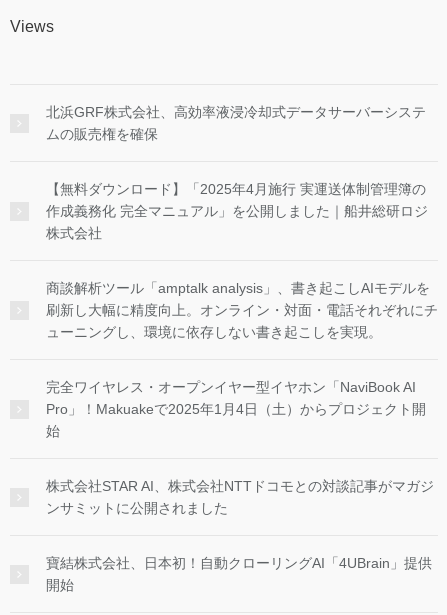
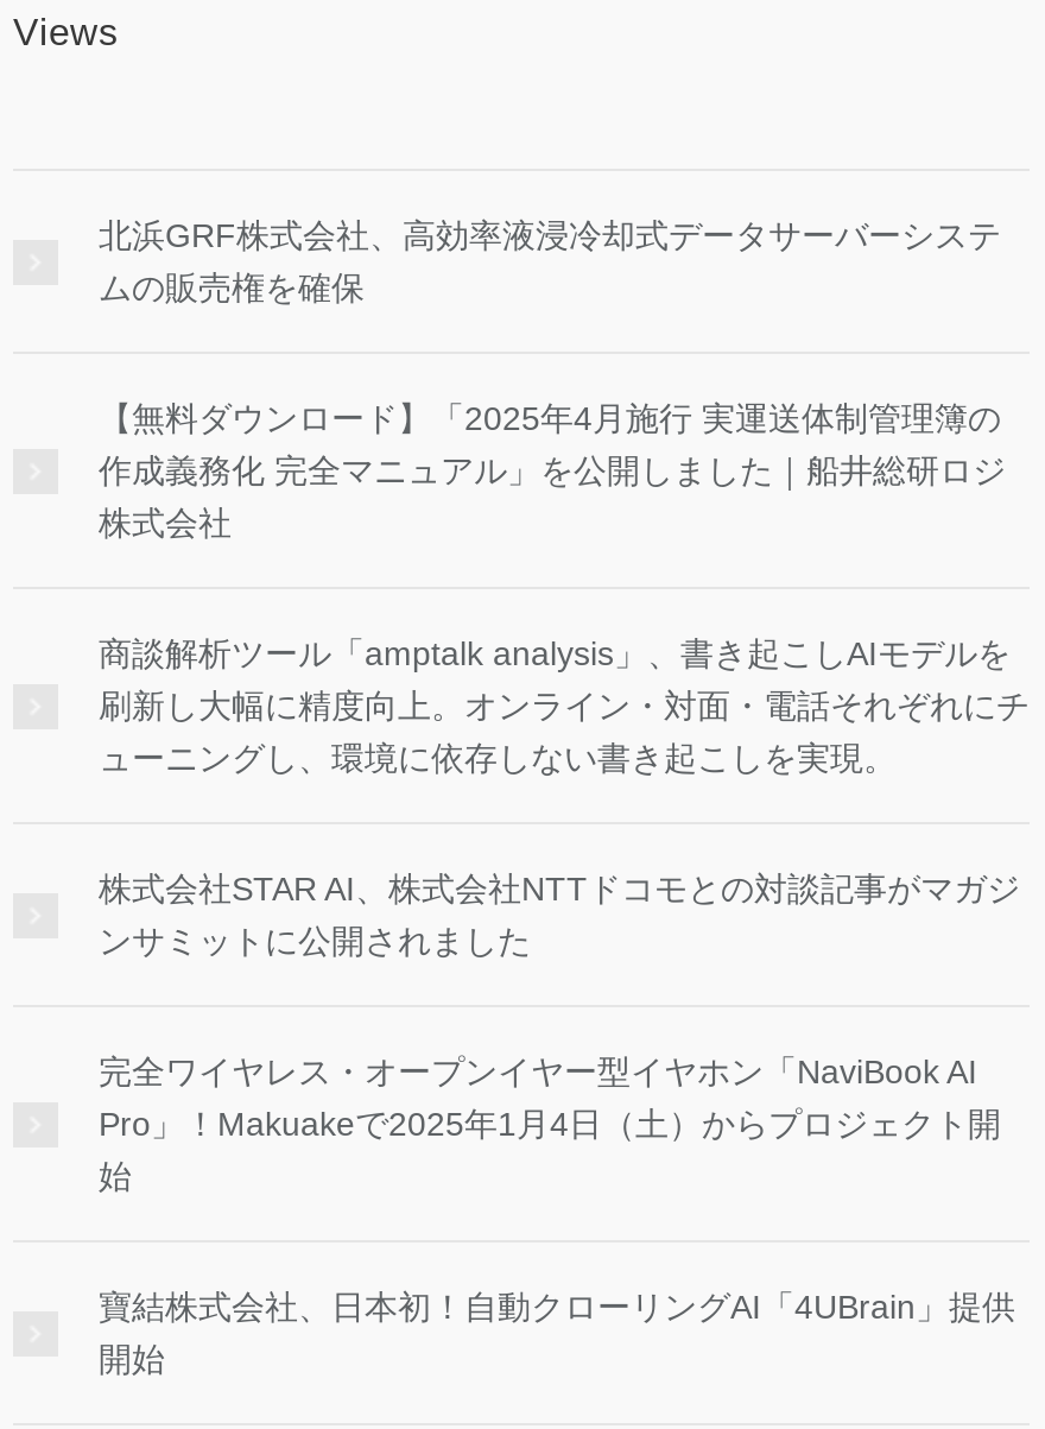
moved [46,379,426,439] -> [99,1053,1001,1195]: 完全ワイヤレス・オープンイヤー型イヤホン「NaviBook AI | Pro」！Makuakeで2025年1月4日（土）からプロジェクト開 | 始
moved [46,478,434,516] -> [99,870,1020,960]: 株式会社STAR AI、株式会社NTTドコモとの対談記事がマガジ | ンサミットに公開されました

